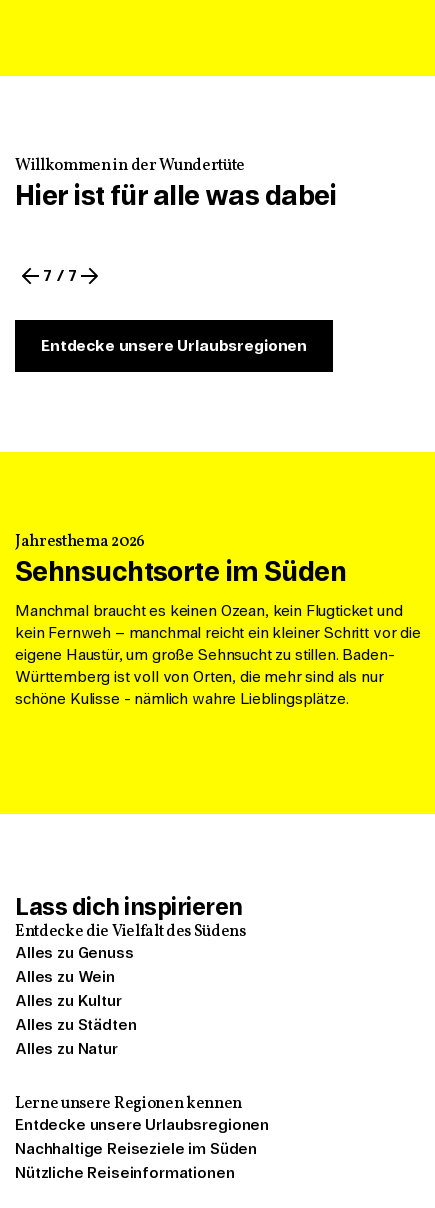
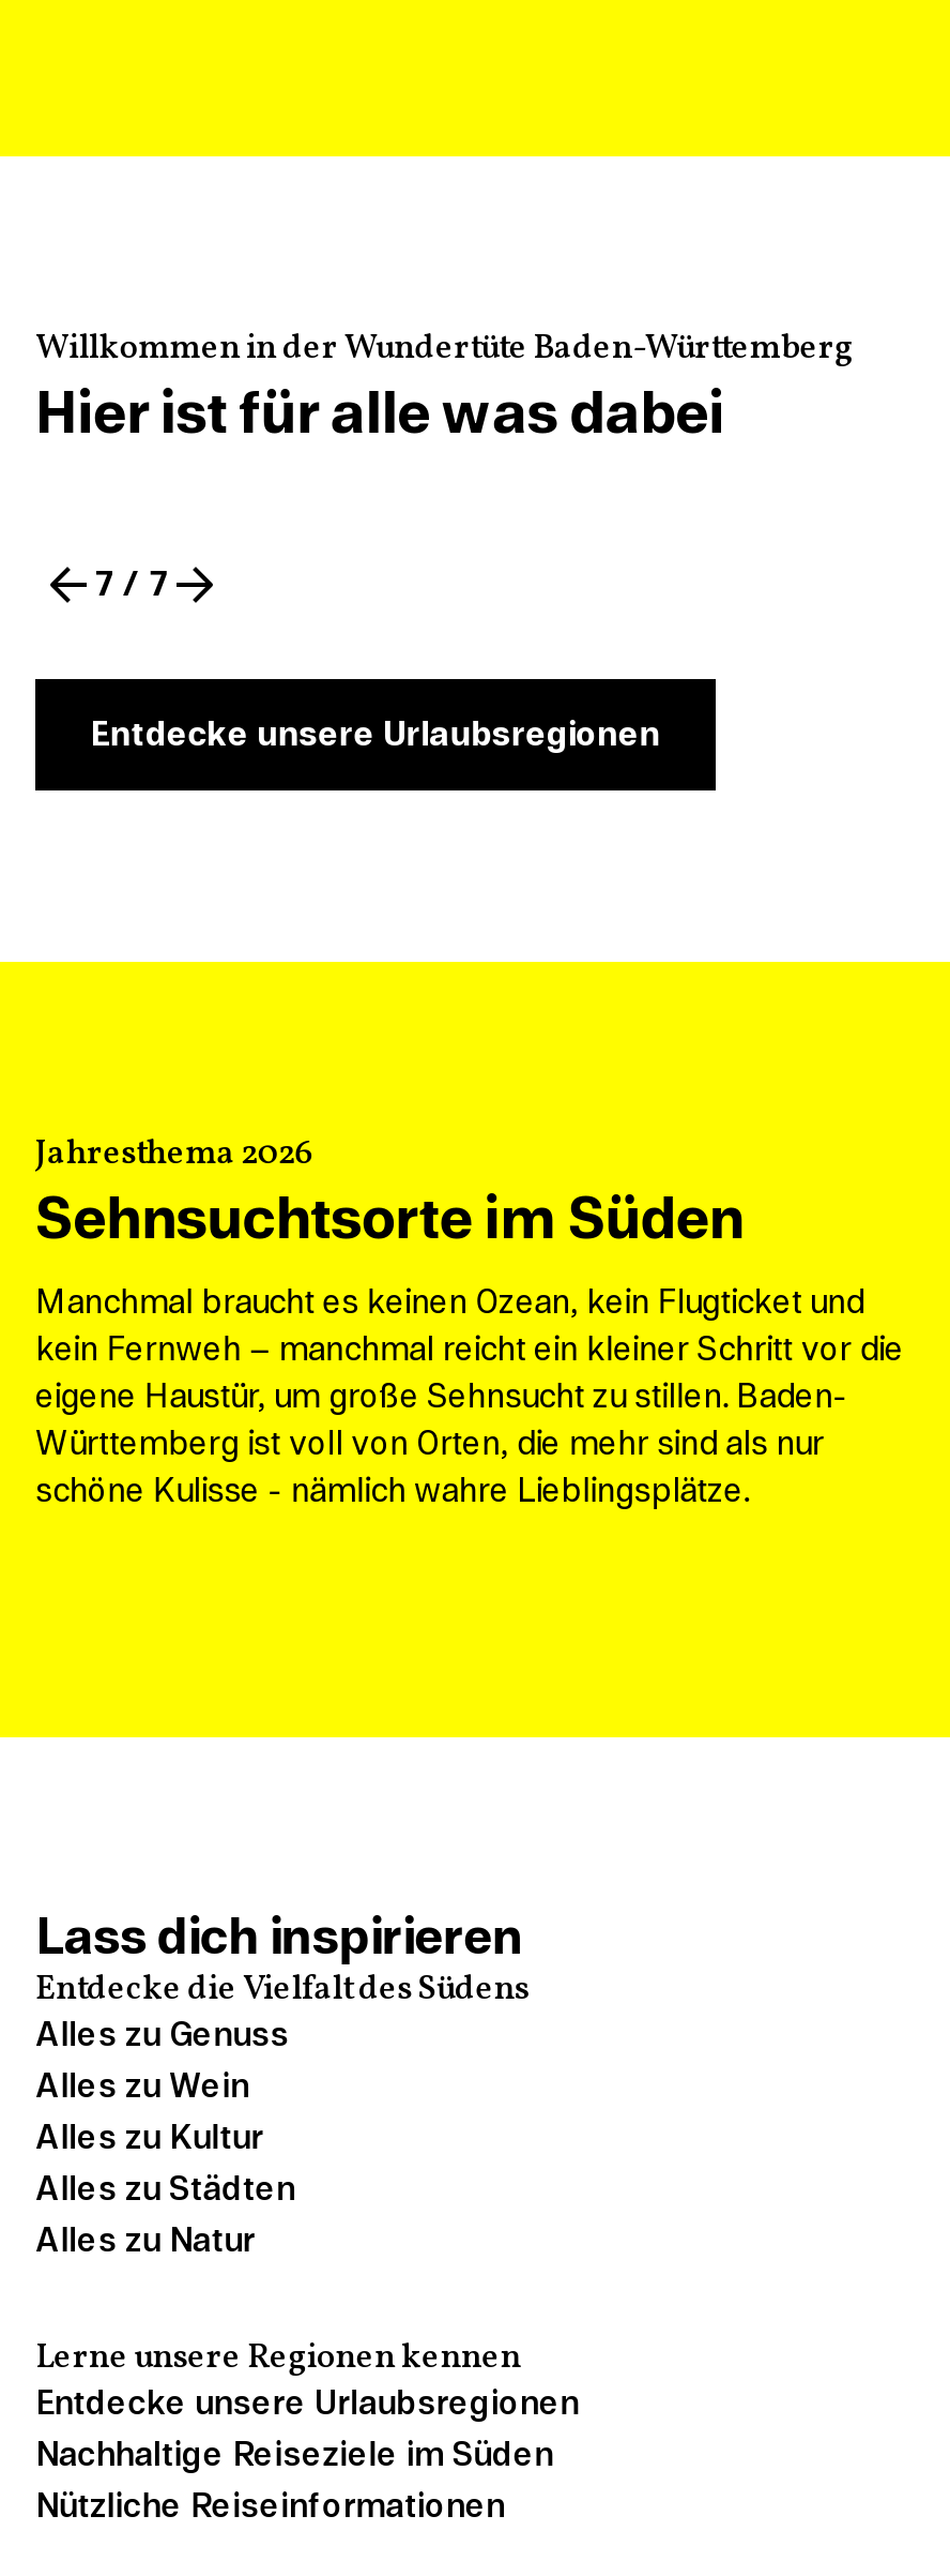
[15,155,245,177] Willkommen in der Wundertüte -> [35,326,853,373] Willkommen in der Wundertüte Baden-Württemberg

